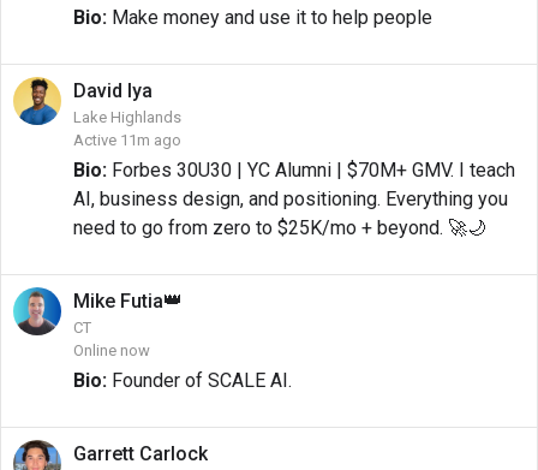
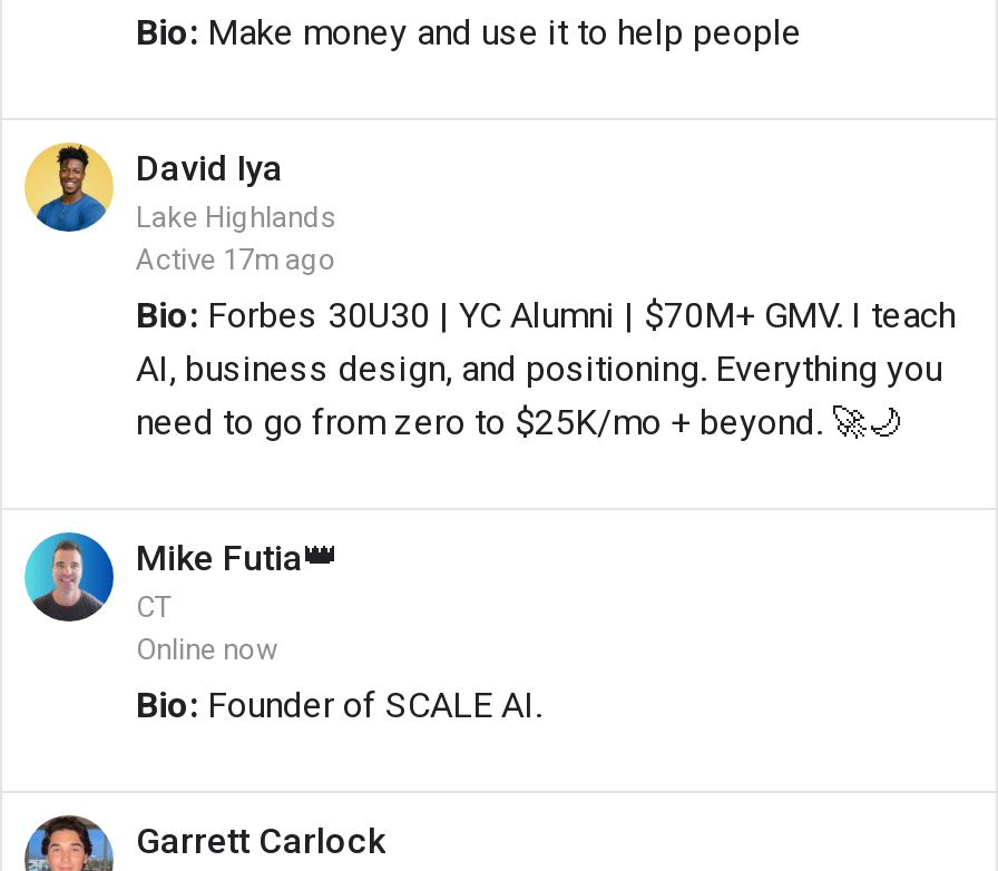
[73,131,181,149] Active 11m ago -> [136,243,336,276] Active 17m ago

